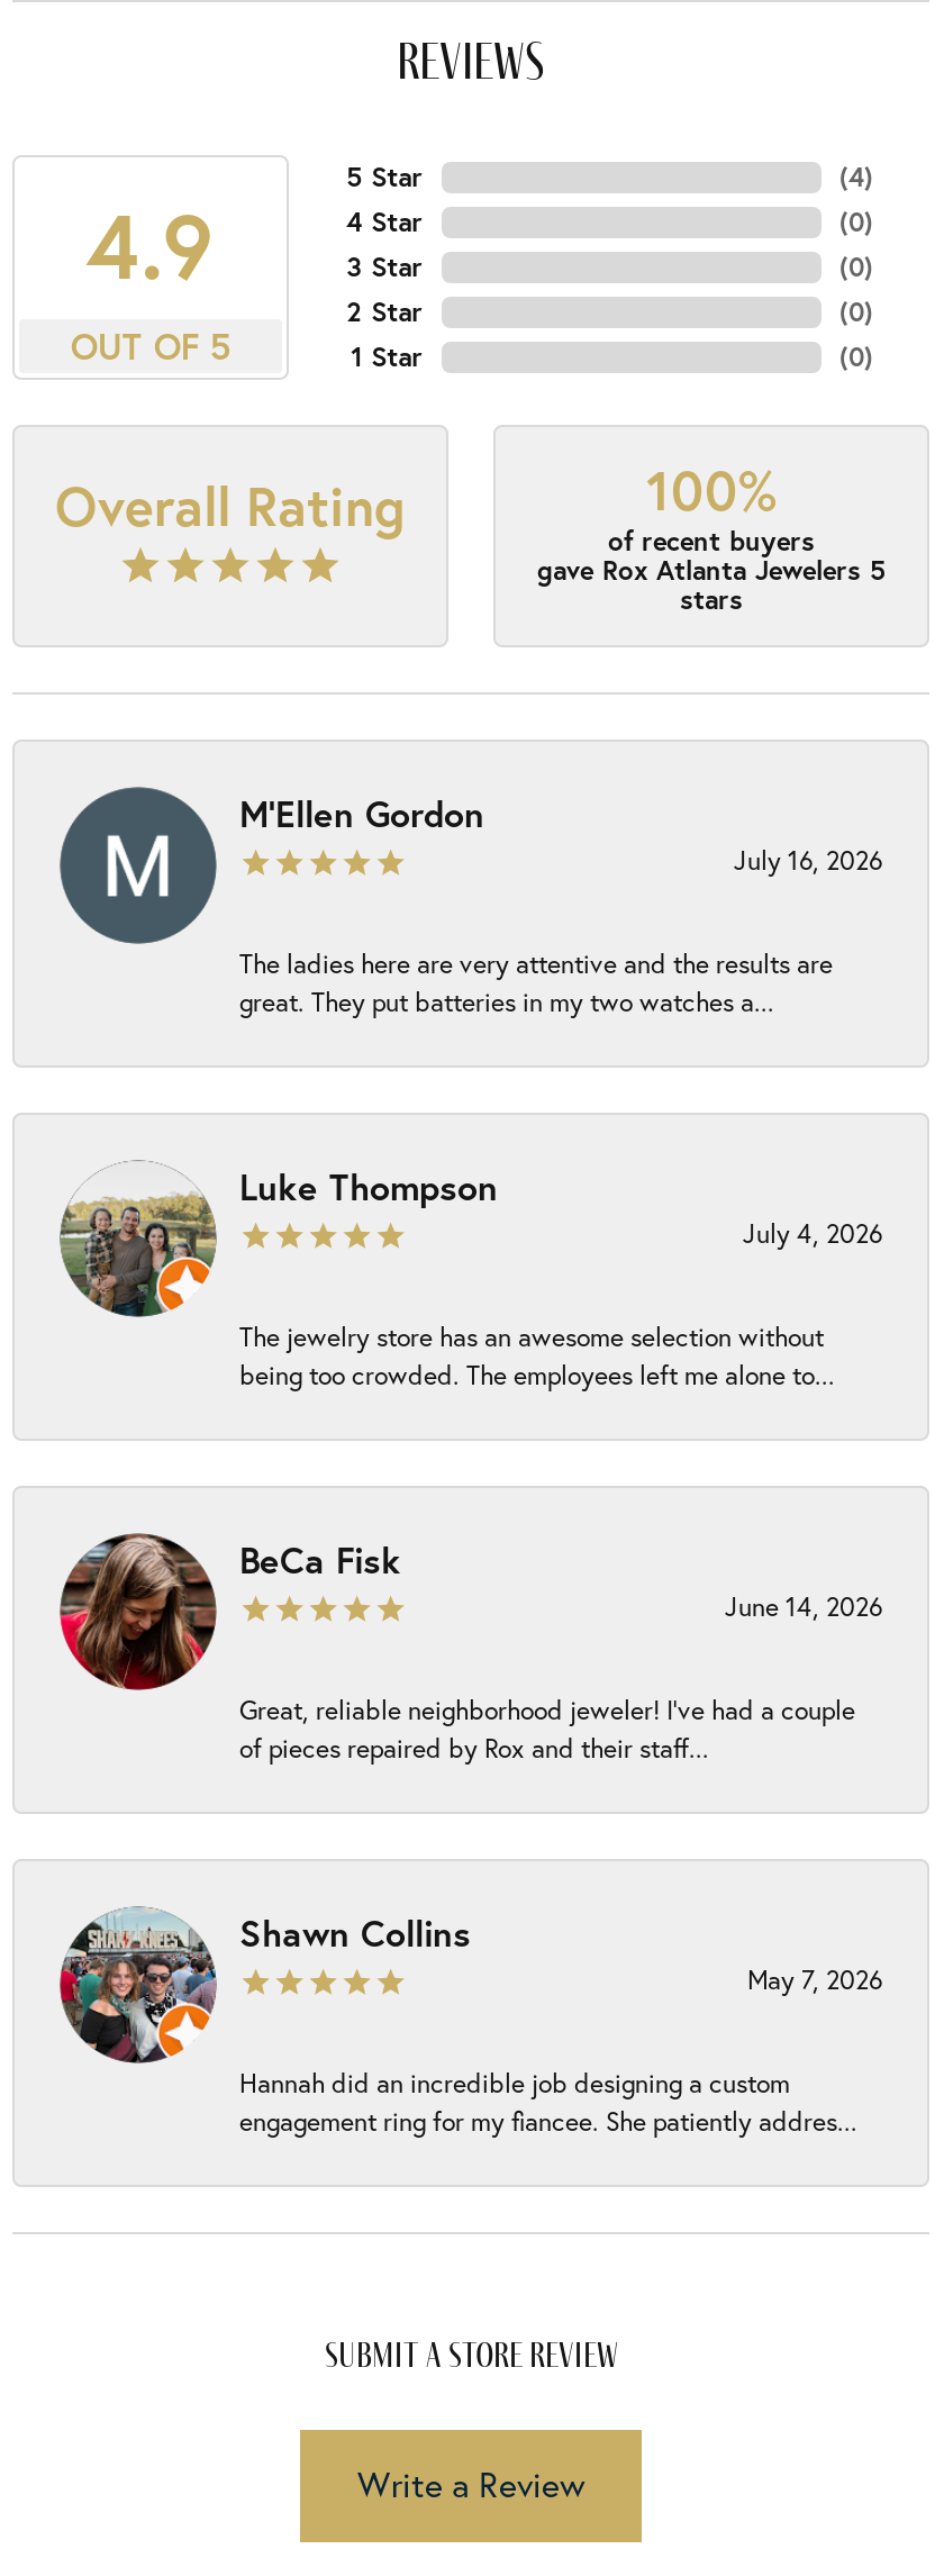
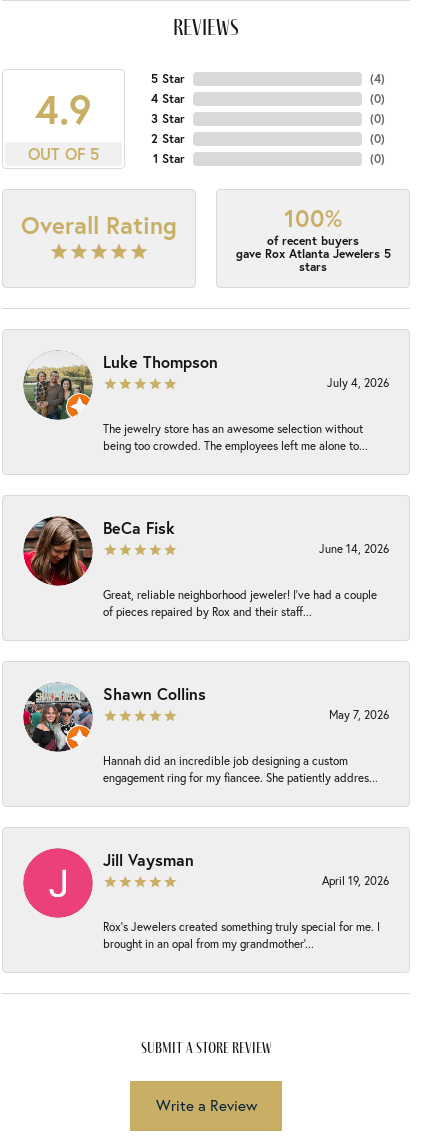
[60,787,882,1018] [image] | M'Ellen Gordon | July 16, 2026 | The ladies here are very attentive and the results are | great. They put batteries in my two watches a... -> none
moved [57,1162,882,2138] -> [22,351,389,785]: [image] | Luke Thompson | July 4, 2026 | ... | Hannah did an incredible job designing a custom | engagement ring for my fiancee. She patiently addres...
none -> [23,848,389,951] [image] | Jill Vaysman | April 19, 2026 | Rox’s Jewelers created something truly special for me. I | brought in an opal from my grandmother’...

